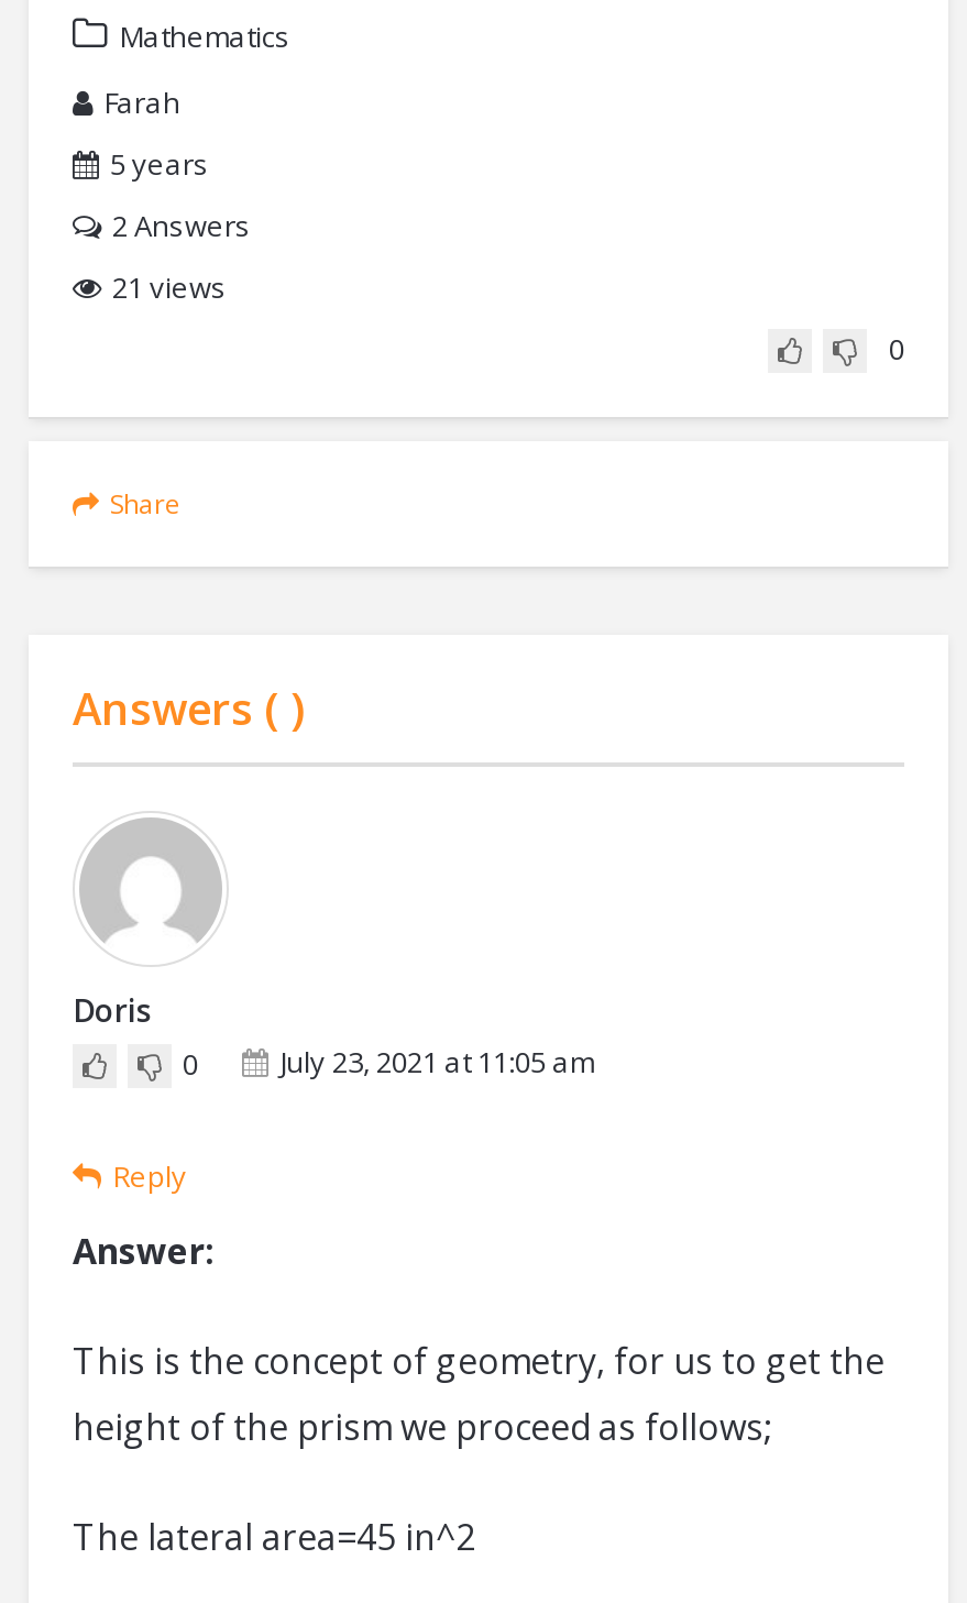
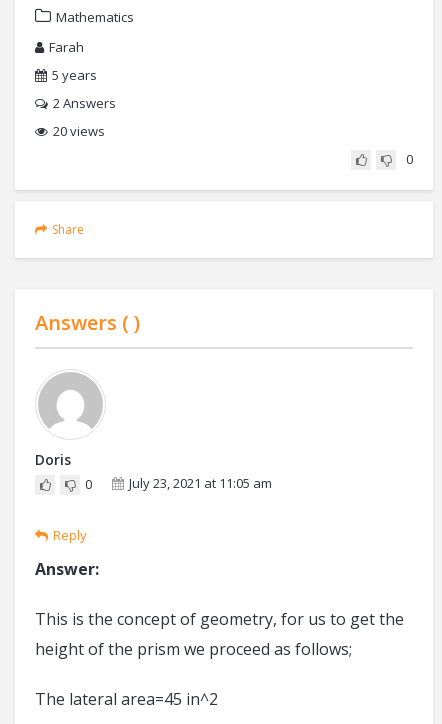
[112,267,227,307] 21 views -> [53,122,105,140] 20 views

